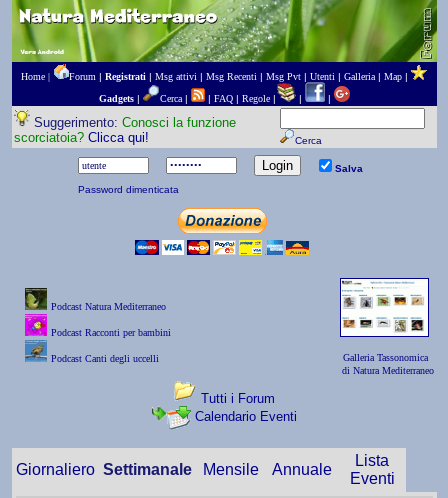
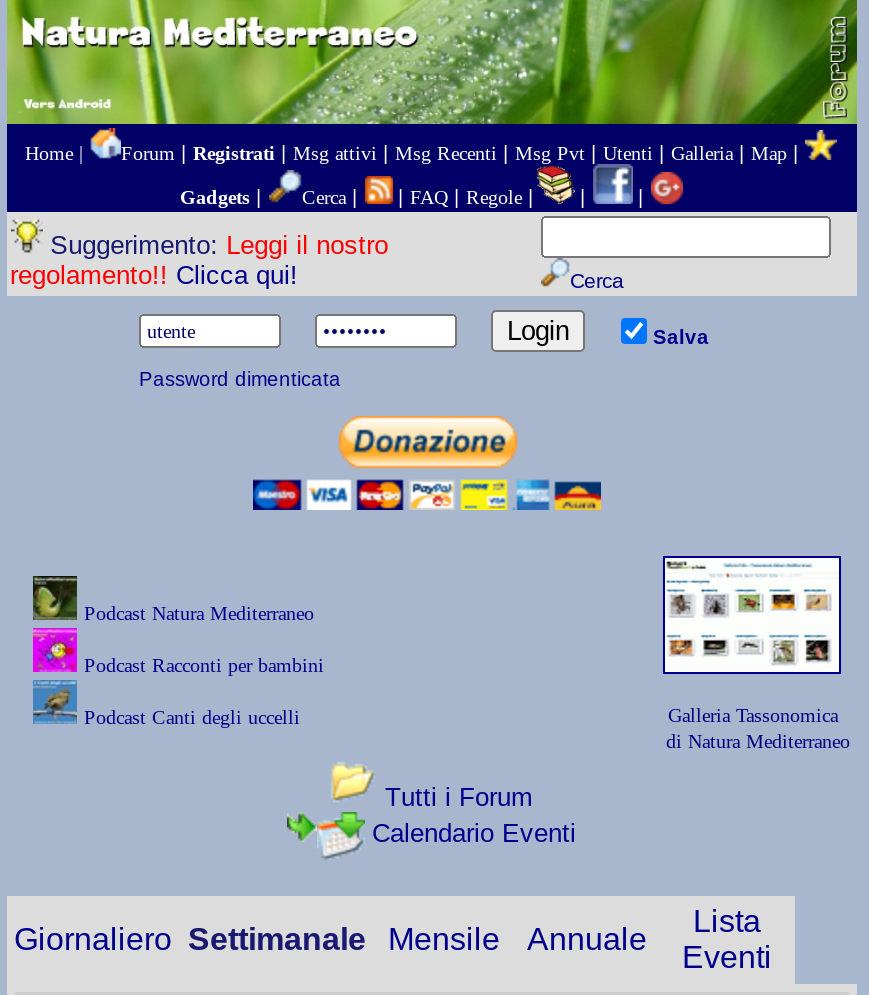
[30,115,236,130] Suggerimento: Conosci la funzione -> [42,230,388,260] Suggerimento: Leggi il nostro
[13,130,148,145] scorciatoia? Clicca qui! -> [10,260,298,290] regolamento!! Clicca qui!

